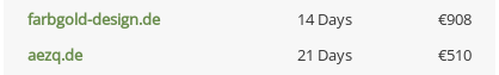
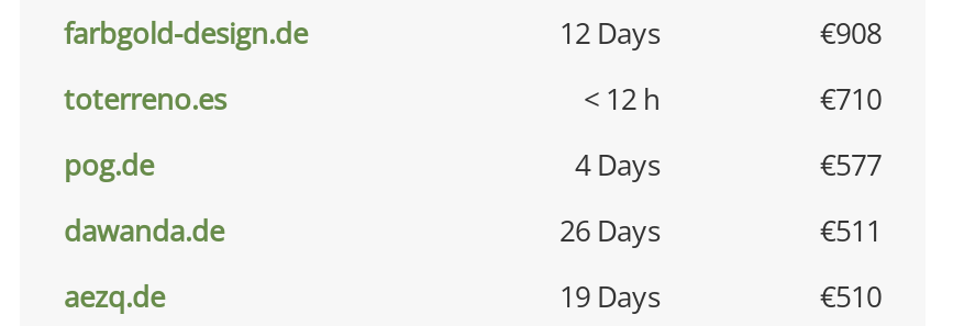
[297,8,352,30] 14 Days -> [559,13,661,53] 12 Days
none -> [64,79,882,250] toterreno.es | < 12 h | €710 | pog.de | 4 Days | €577 | dawanda.de | 26 Days | €511
[297,44,352,65] 21 Days -> [559,277,661,316] 19 Days

